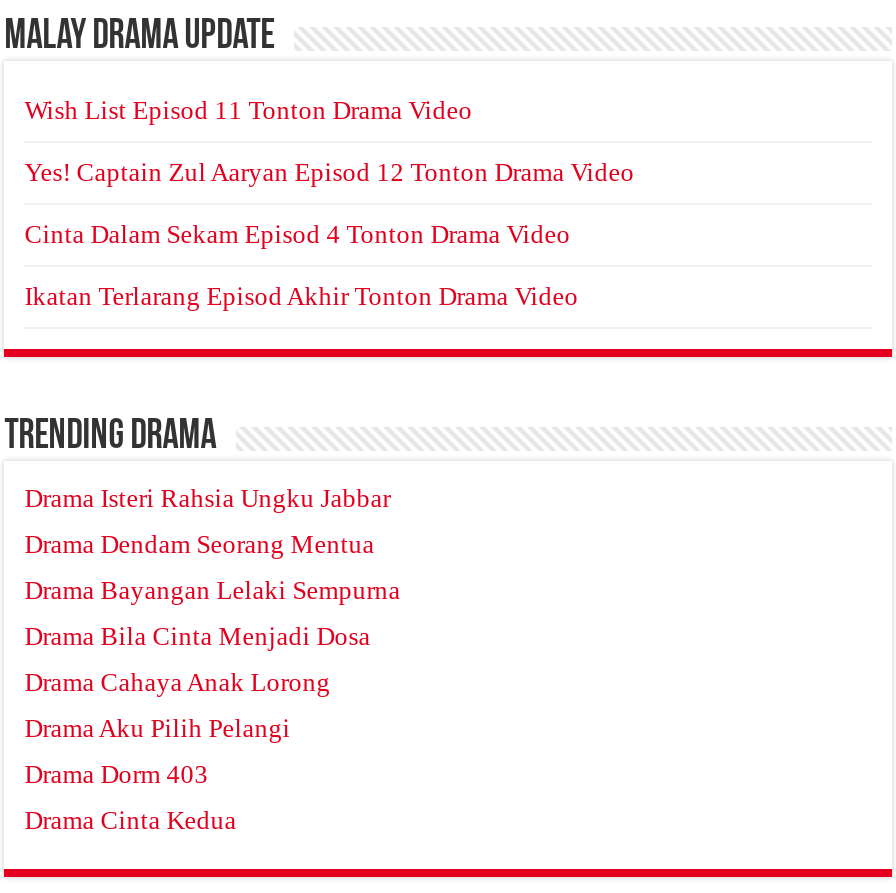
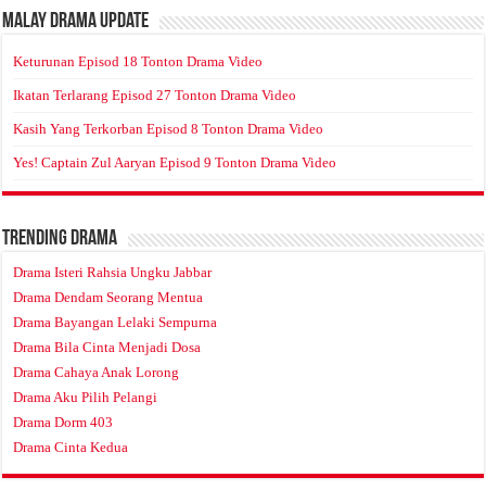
[24,96,472,126] Wish List Episod 11 Tonton Drama Video -> [13,54,263,70] Keturunan Episod 18 Tonton Drama Video
[24,158,634,188] Yes! Captain Zul Aaryan Episod 12 Tonton Drama Video -> [13,87,296,104] Ikatan Terlarang Episod 27 Tonton Drama Video
[24,220,570,250] Cinta Dalam Sekam Episod 4 Tonton Drama Video -> [13,121,323,137] Kasih Yang Terkorban Episod 8 Tonton Drama Video
[24,282,578,312] Ikatan Terlarang Episod Akhir Tonton Drama Video -> [13,155,337,171] Yes! Captain Zul Aaryan Episod 9 Tonton Drama Video

